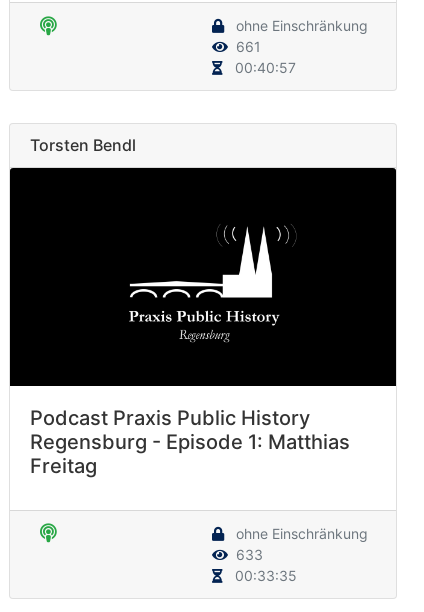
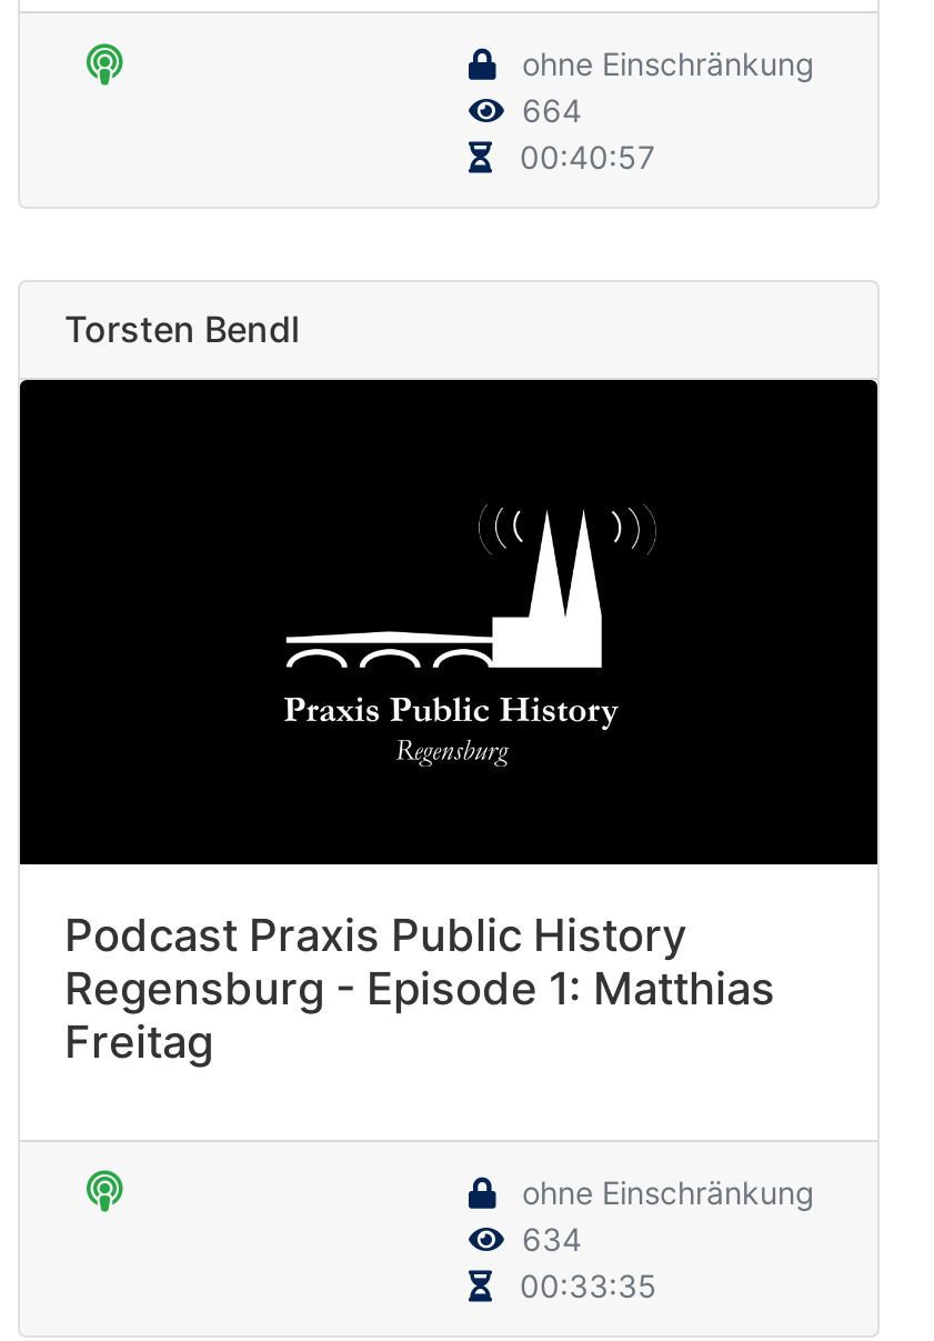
[232,38,261,55] 661 -> [513,92,582,130] 664
[232,545,263,562] 633 -> [513,1219,582,1257] 634

